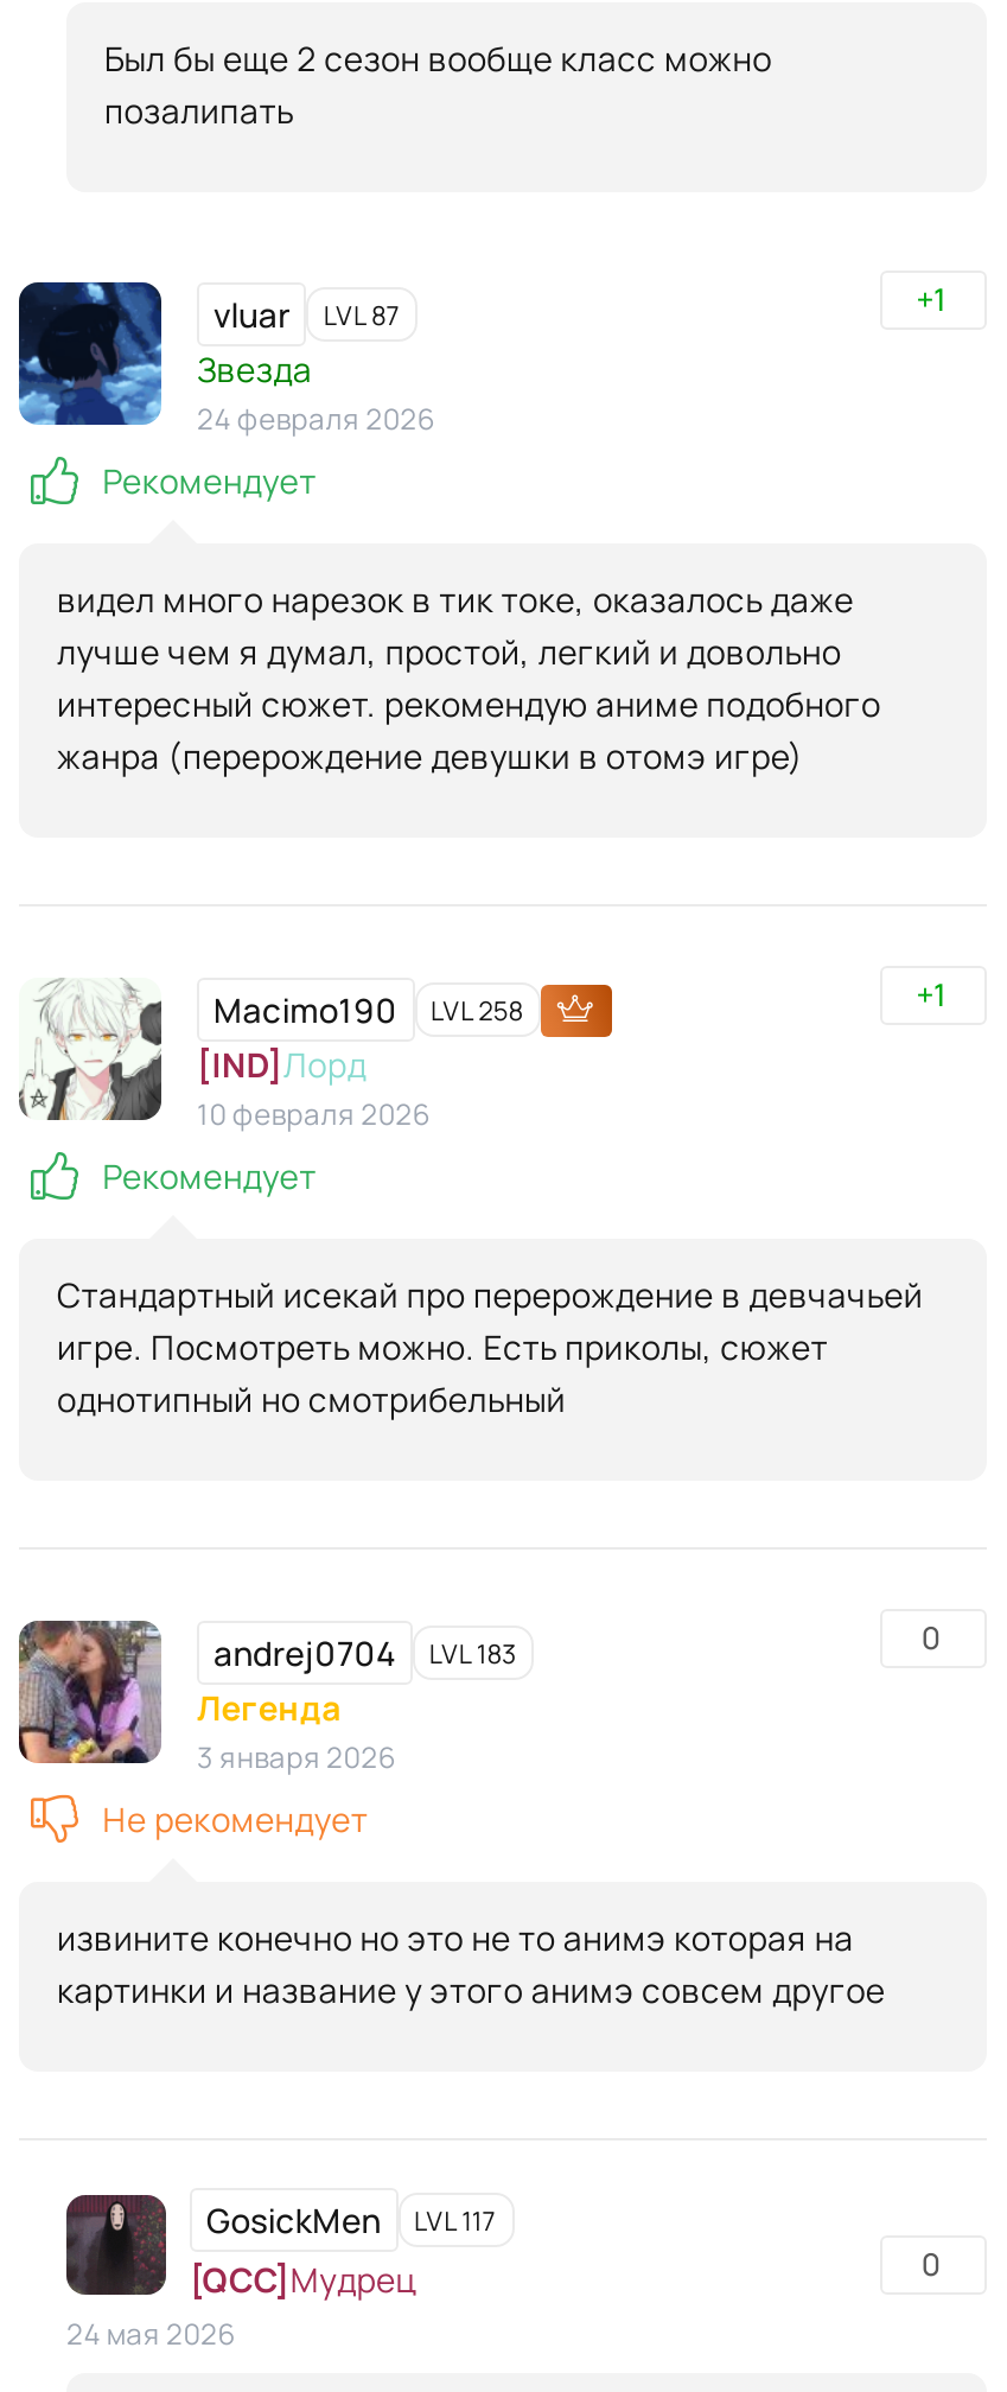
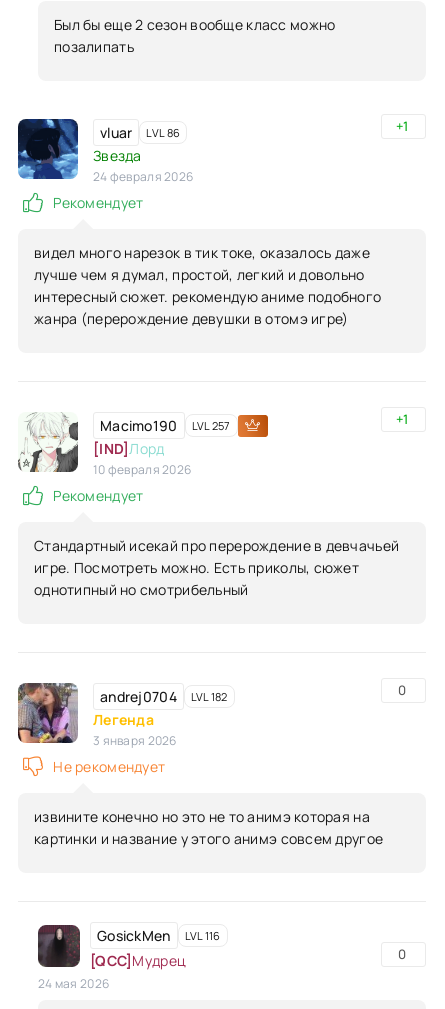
[213,292,401,337] vluar LVL 87 -> [100,123,180,142] vluar LVL 86
[213,988,523,1033] Macimo190 LVL 258 -> [100,416,230,435] Macimo190 LVL 257
[213,1631,517,1676] andrej0704 LVL 183 -> [100,687,228,706] andrej0704 LVL 182
[206,2198,497,2243] GosickMen LVL 117 -> [97,926,220,945] GosickMen LVL 116

